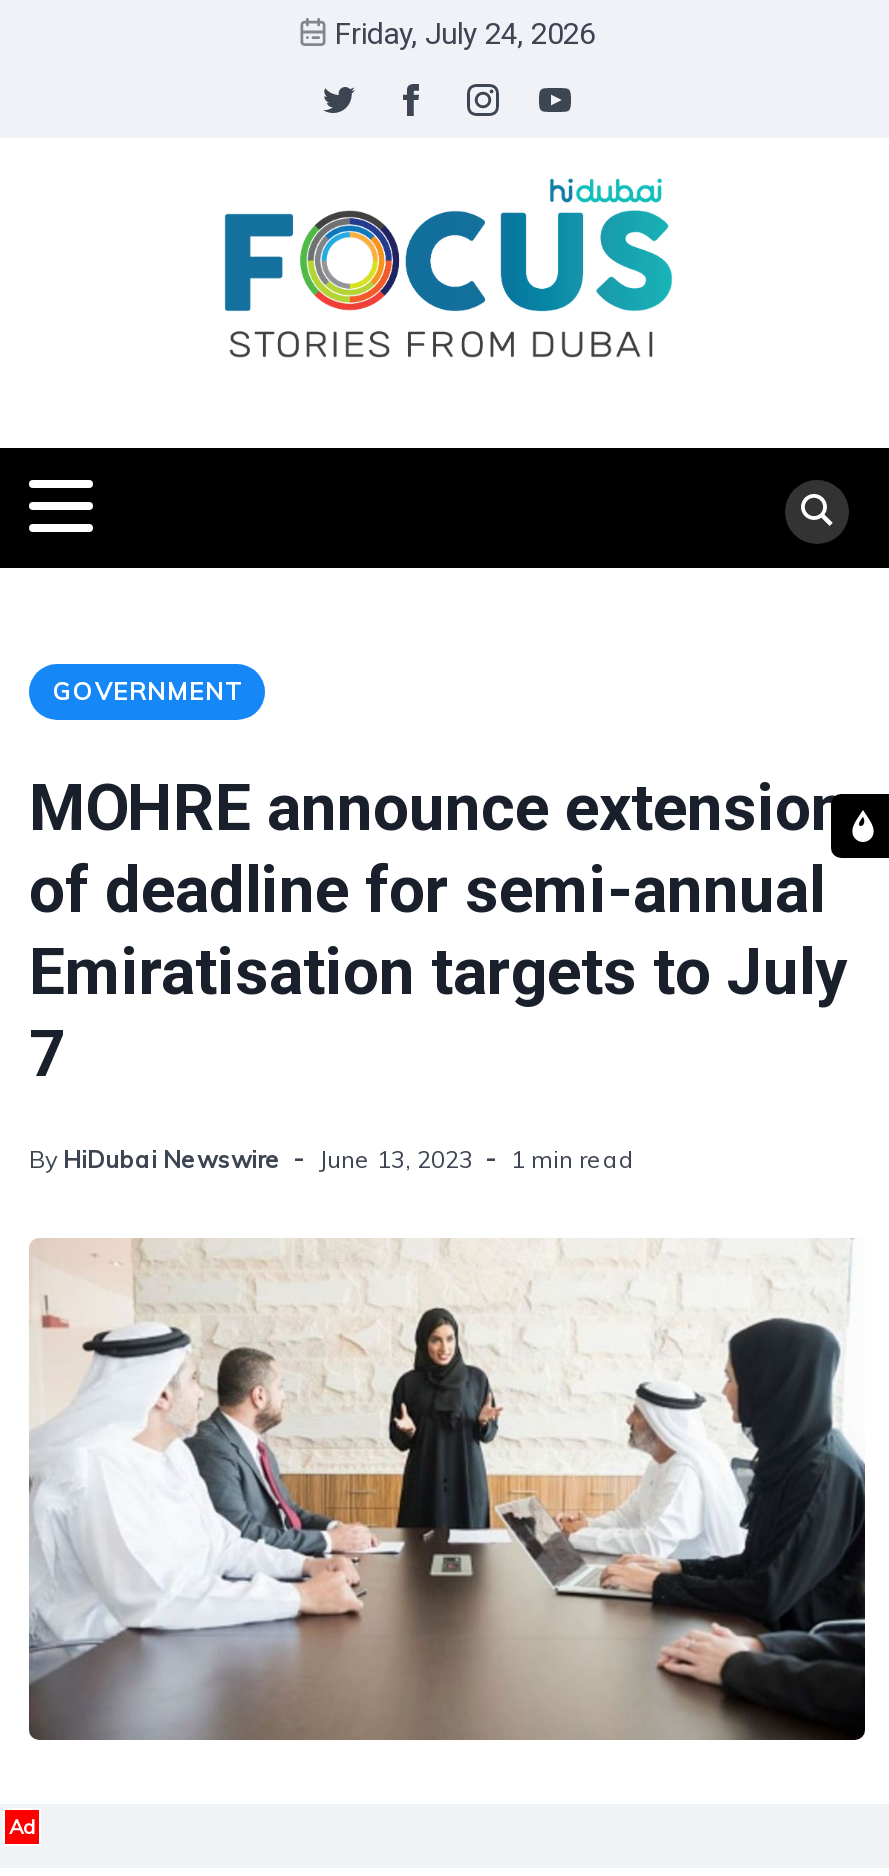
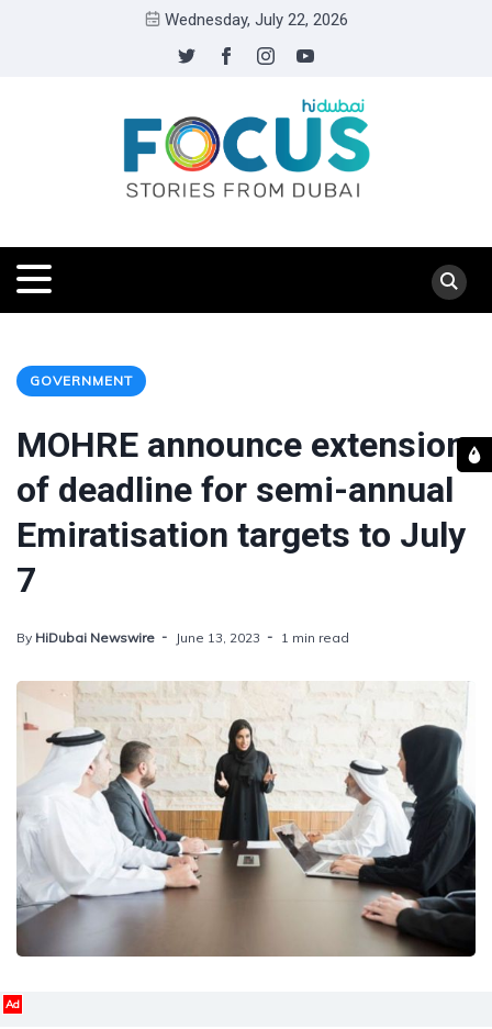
[335,16,595,52] Friday, July 24, 2026 -> [164,10,348,30] Wednesday, July 22, 2026

